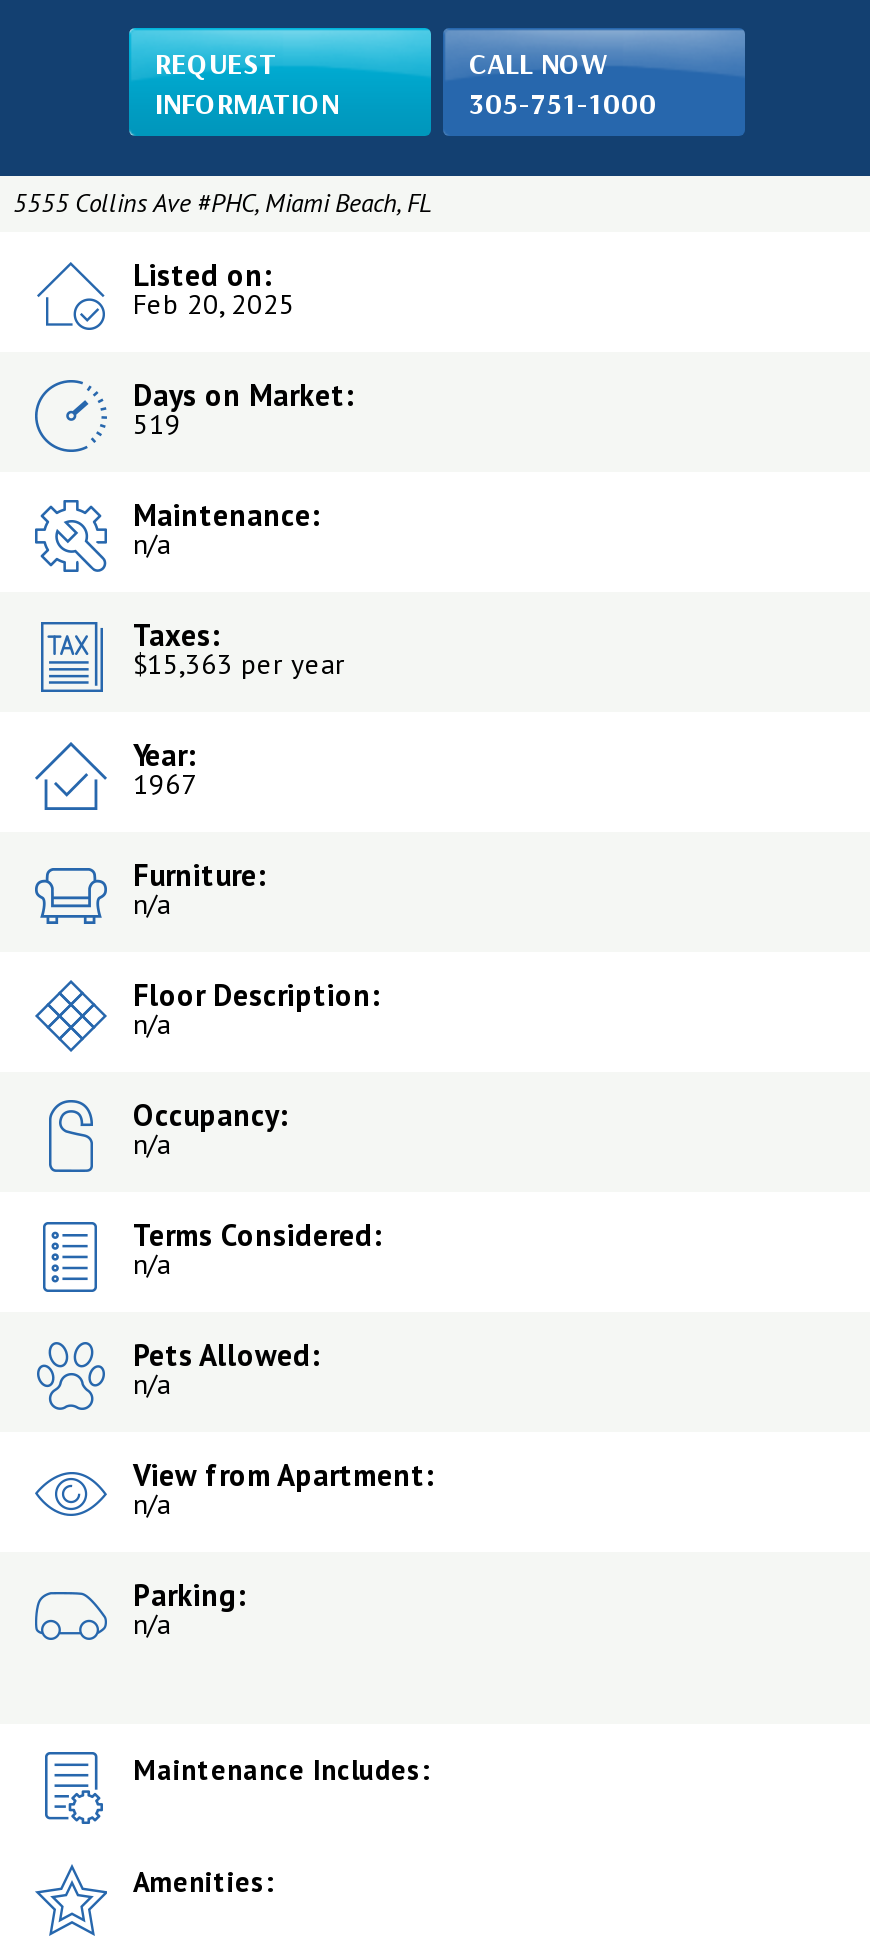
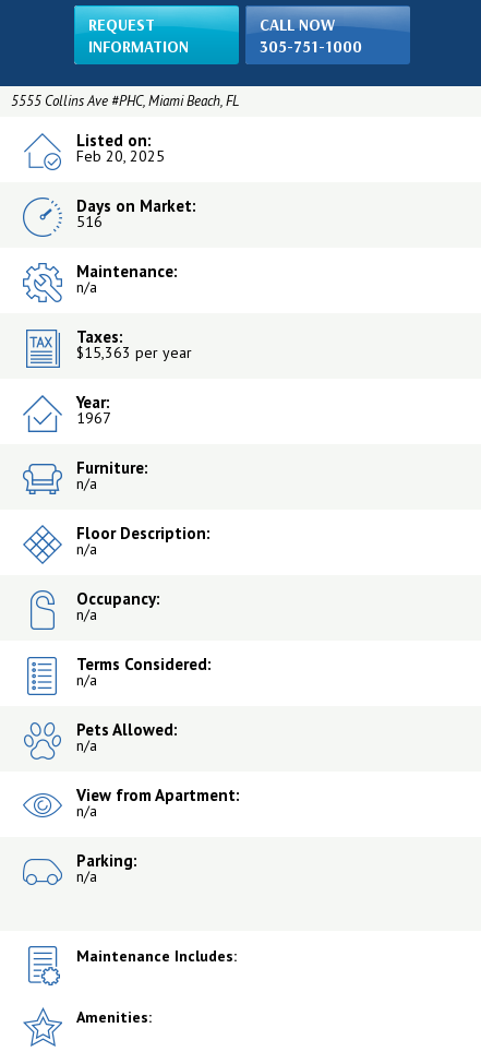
[133,406,181,442] 519 -> [76,212,103,232] 516

